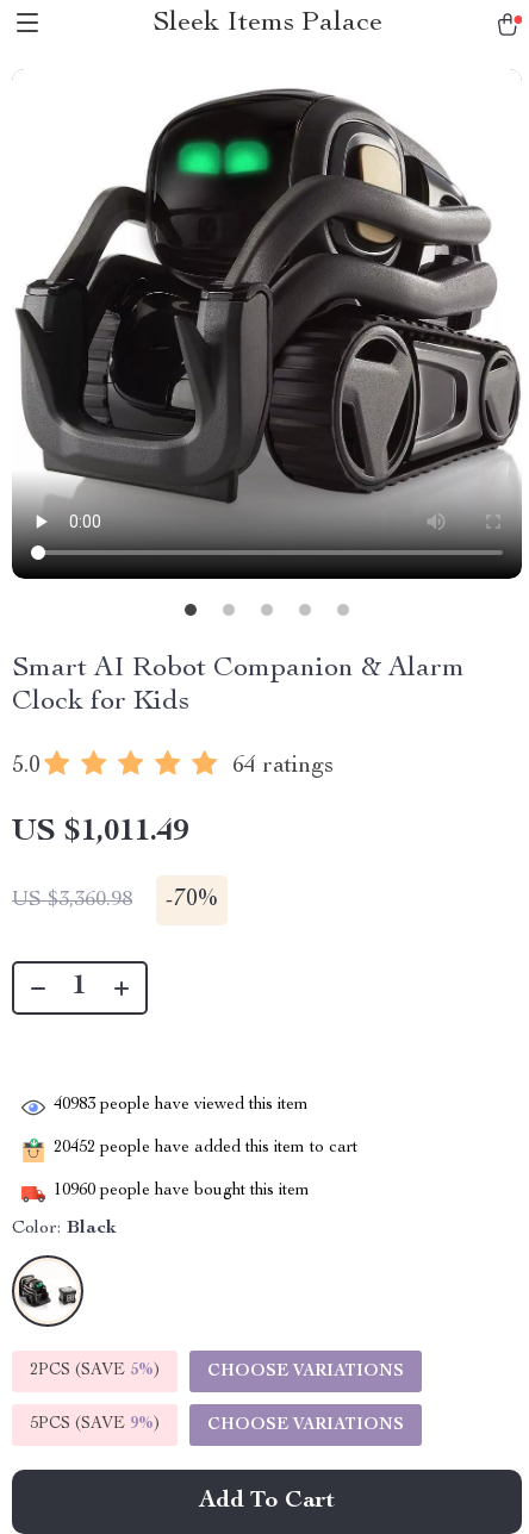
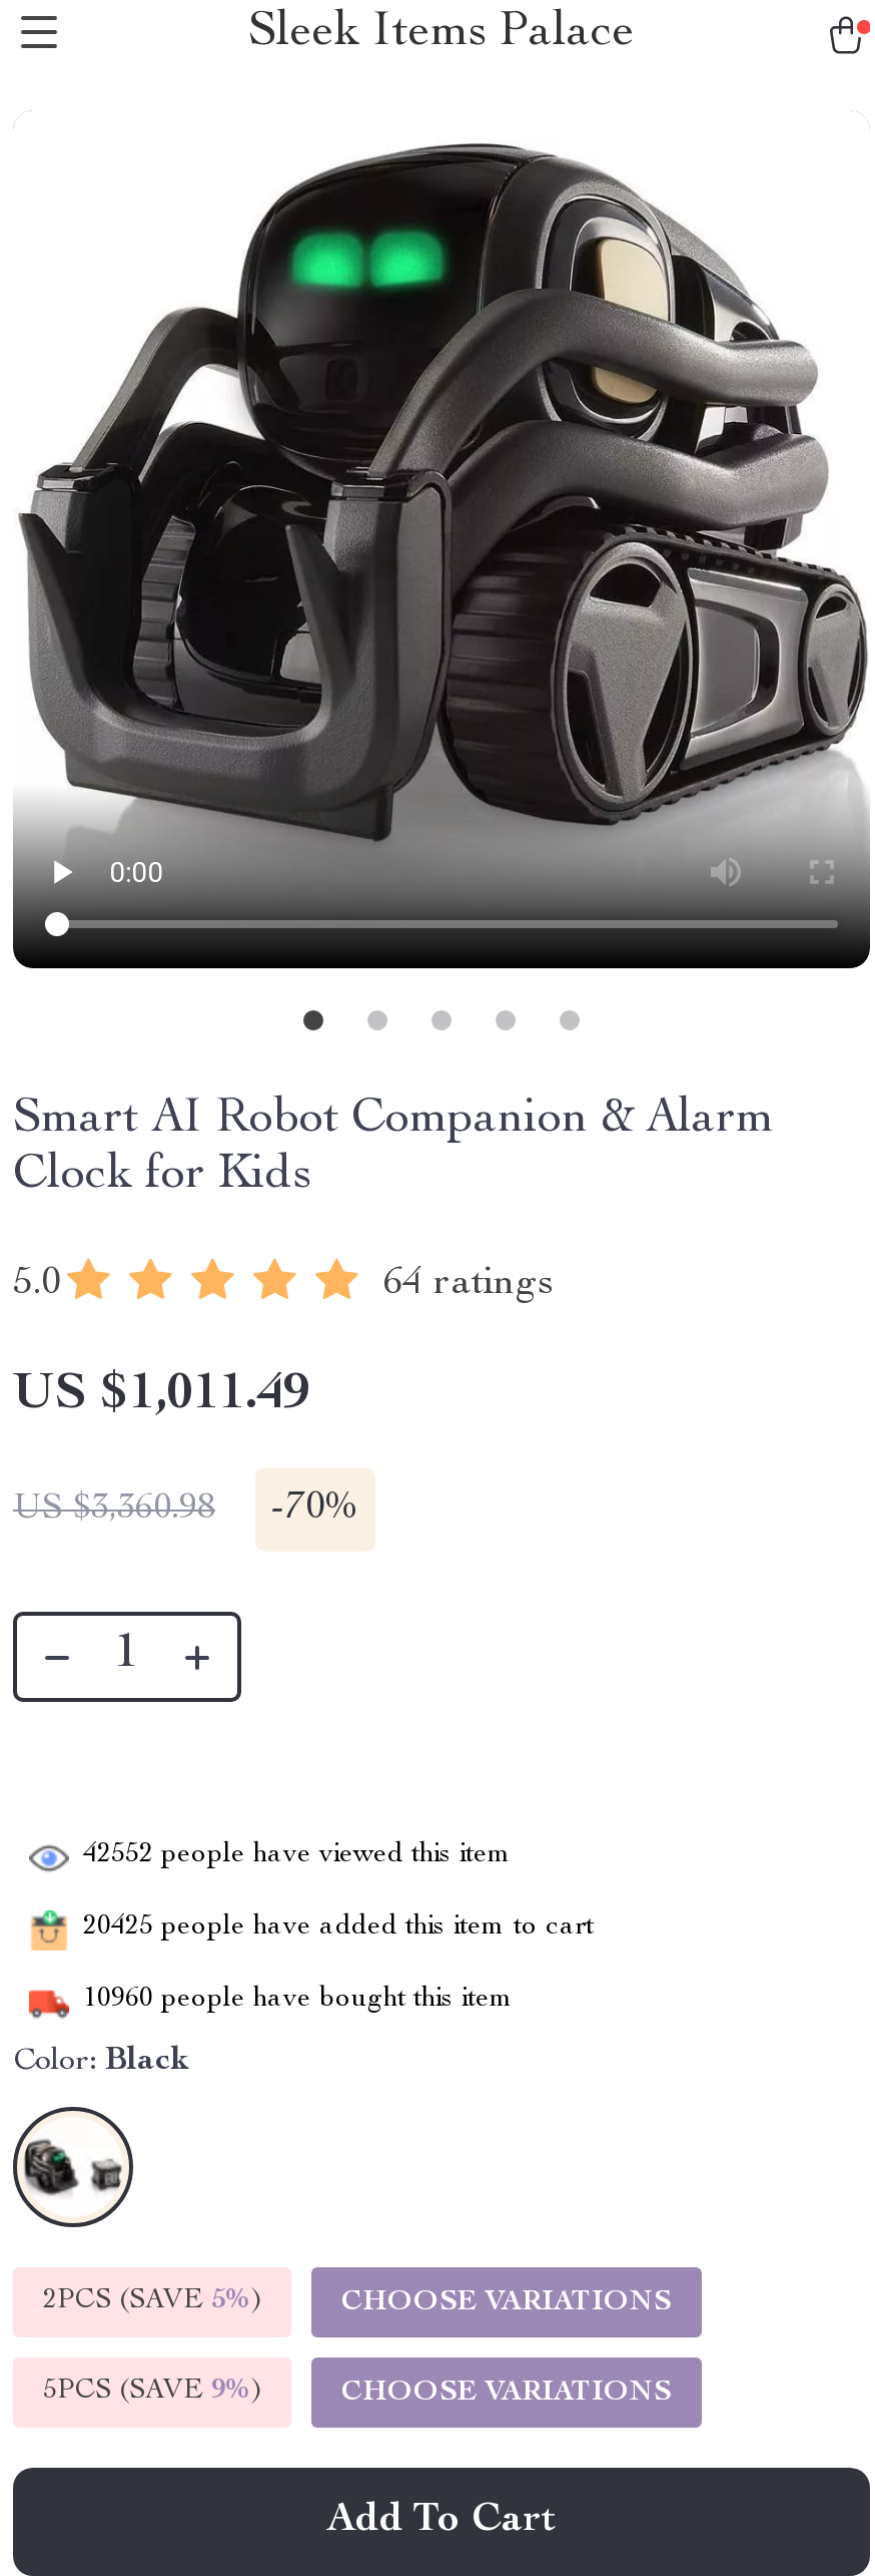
[54,1097,309,1114] 40983 people have viewed this item -> [83,1841,512,1869] 42552 people have viewed this item
[54,1140,357,1157] 20452 people have added this item to cart -> [83,1913,594,1941] 20425 people have added this item to cart

